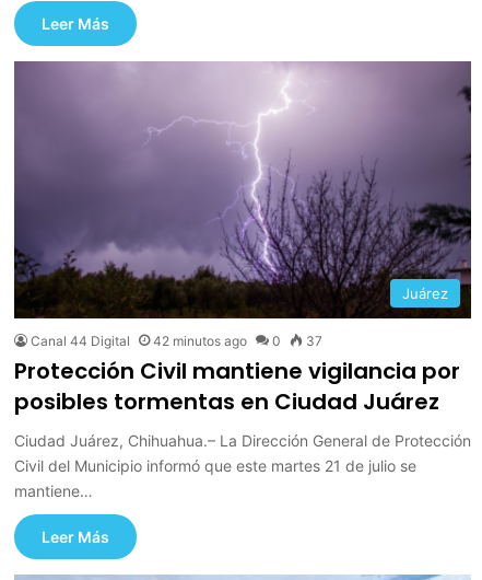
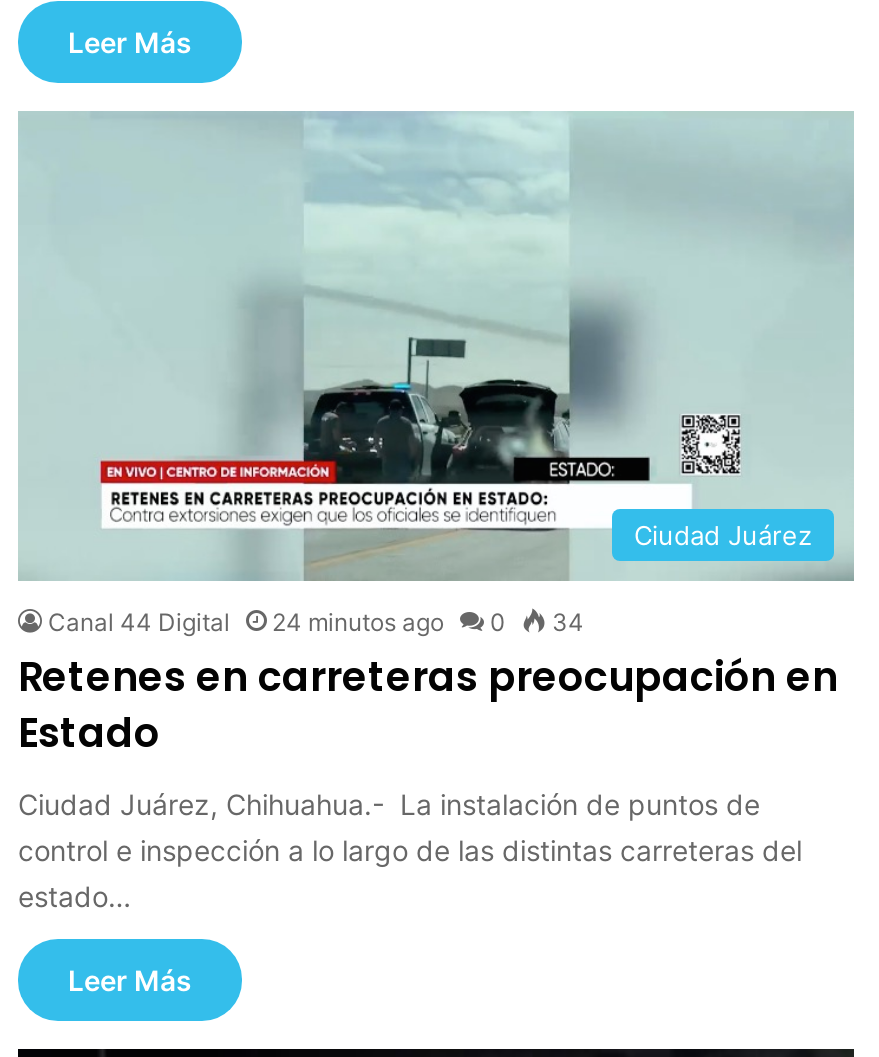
[13,61,472,320] [image] | Juárez -> [18,110,854,582] [image] | Ciudad Juárez
[14,333,460,417] 37 | Protección Civil mantiene vigilancia por | posibles tormentas en Ciudad Juárez -> [18,606,838,760] 34 | Retenes en carreteras preocupación en | Estado
[153,333,247,350] 42 minutos ago -> [272,606,444,636] 24 minutos ago
[14,432,471,501] Ciudad Juárez, Chihuahua.– La Dirección General de Protección | Civil del Municipio informó que este martes 21 de julio se | mantiene… -> [18,786,802,912] Ciudad Juárez, Chihuahua.- La instalación de puntos de | control e inspección a lo largo de las distintas carreteras del | estado…

